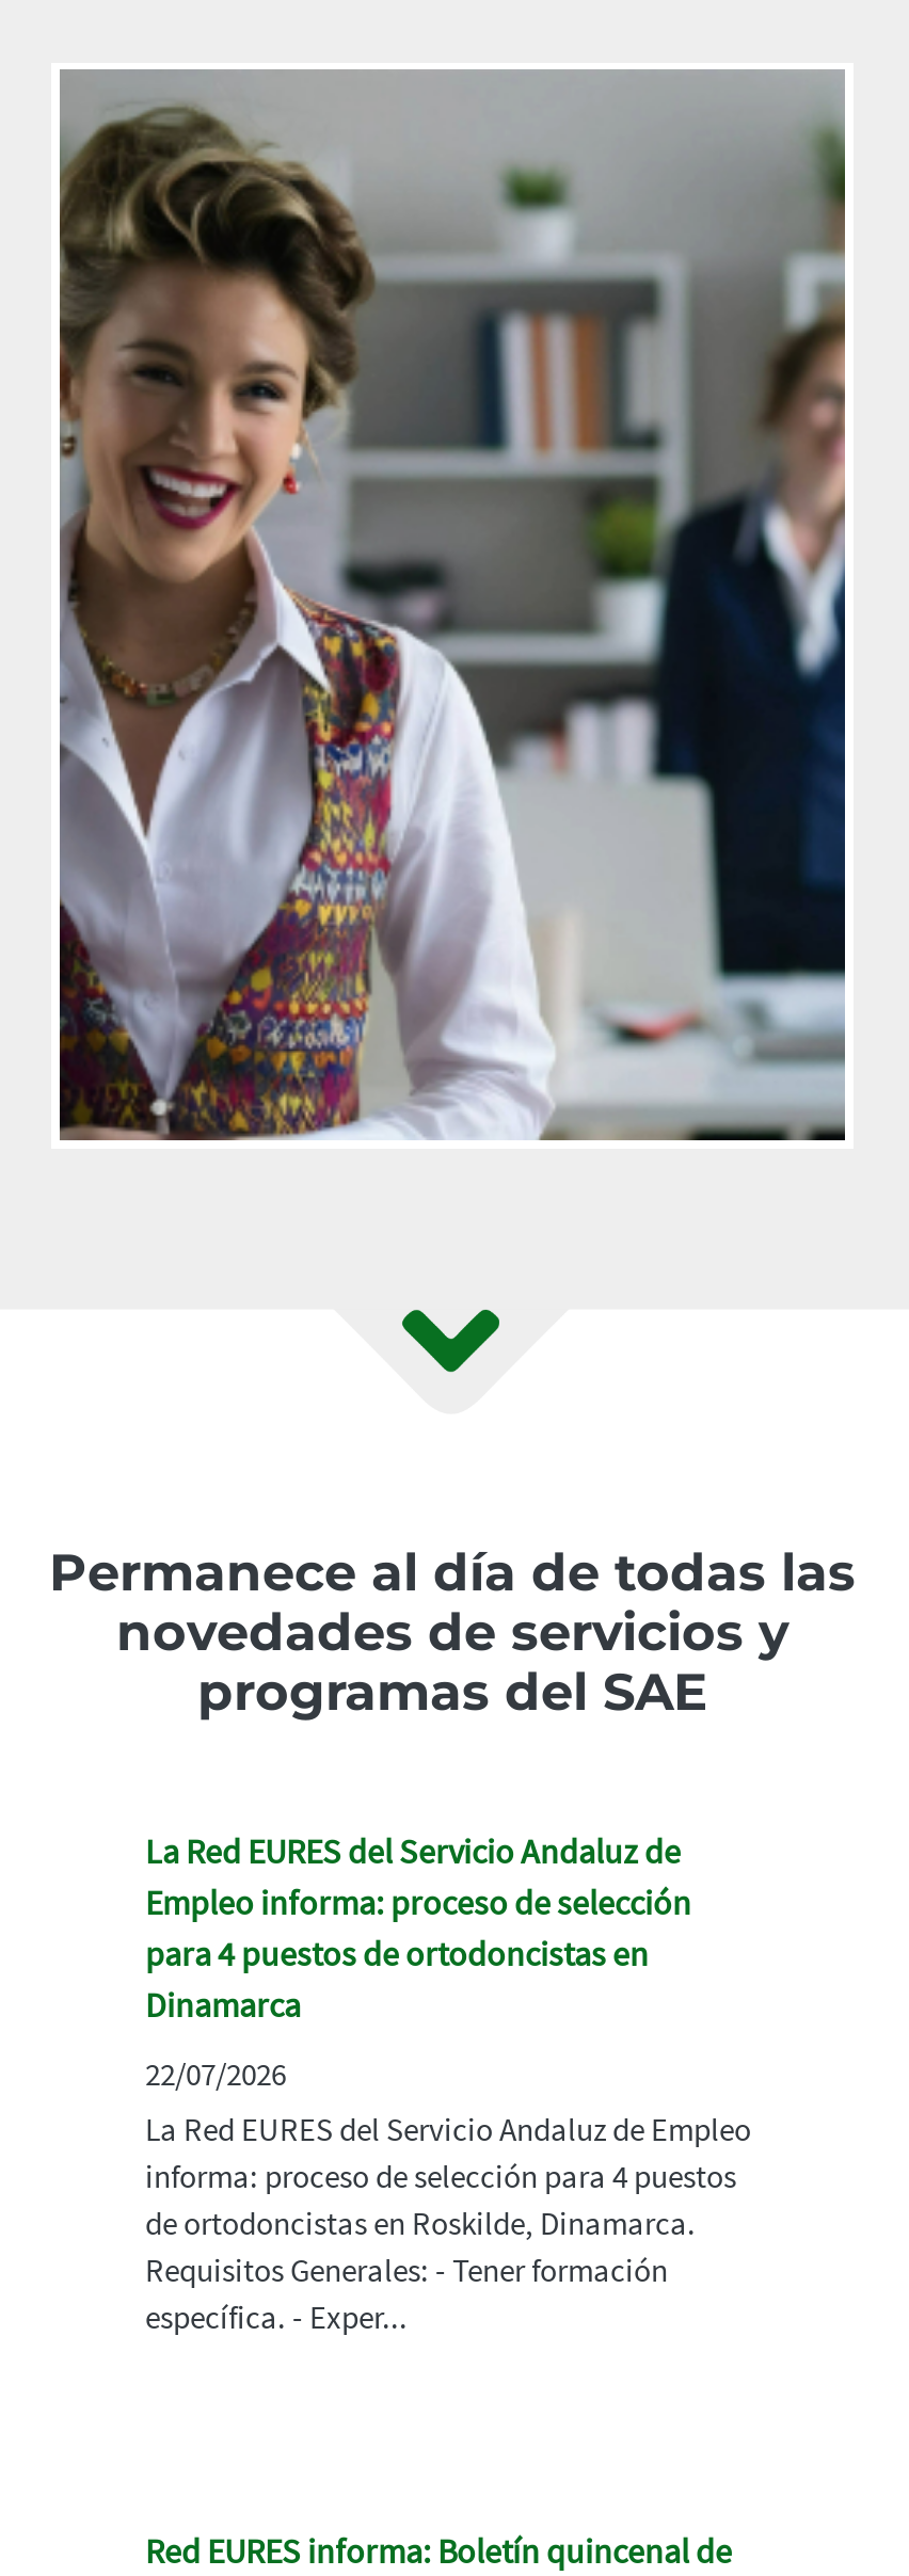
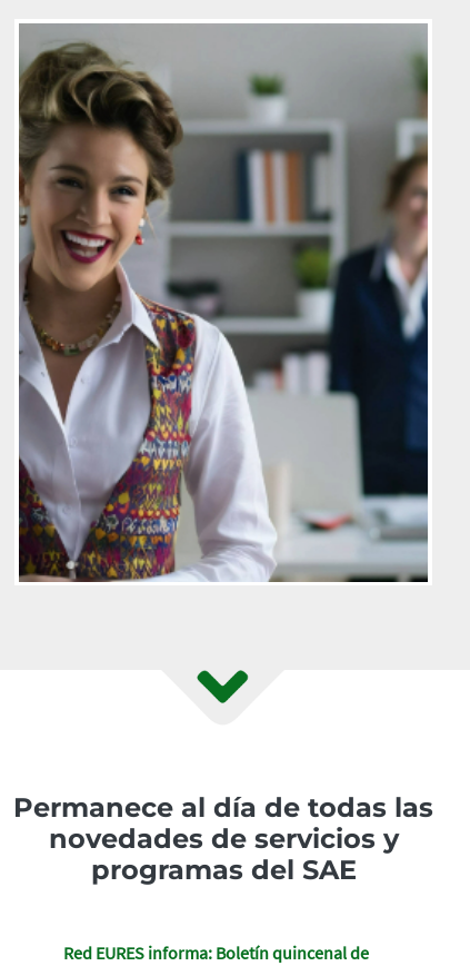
[145,1829,751,2337] La Red EURES del Servicio Andaluz de | Empleo informa: proceso de selección | para 4 puestos de ortodoncistas en | Dinamarca | 22/07/2026 | La Red EURES del Servicio Andaluz de Empleo | informa: proceso de selección para 4 puestos | de ortodoncistas en Roskilde, Dinamarca. | Requisitos Generales: - Tener formación | específica. - Exper... -> none

